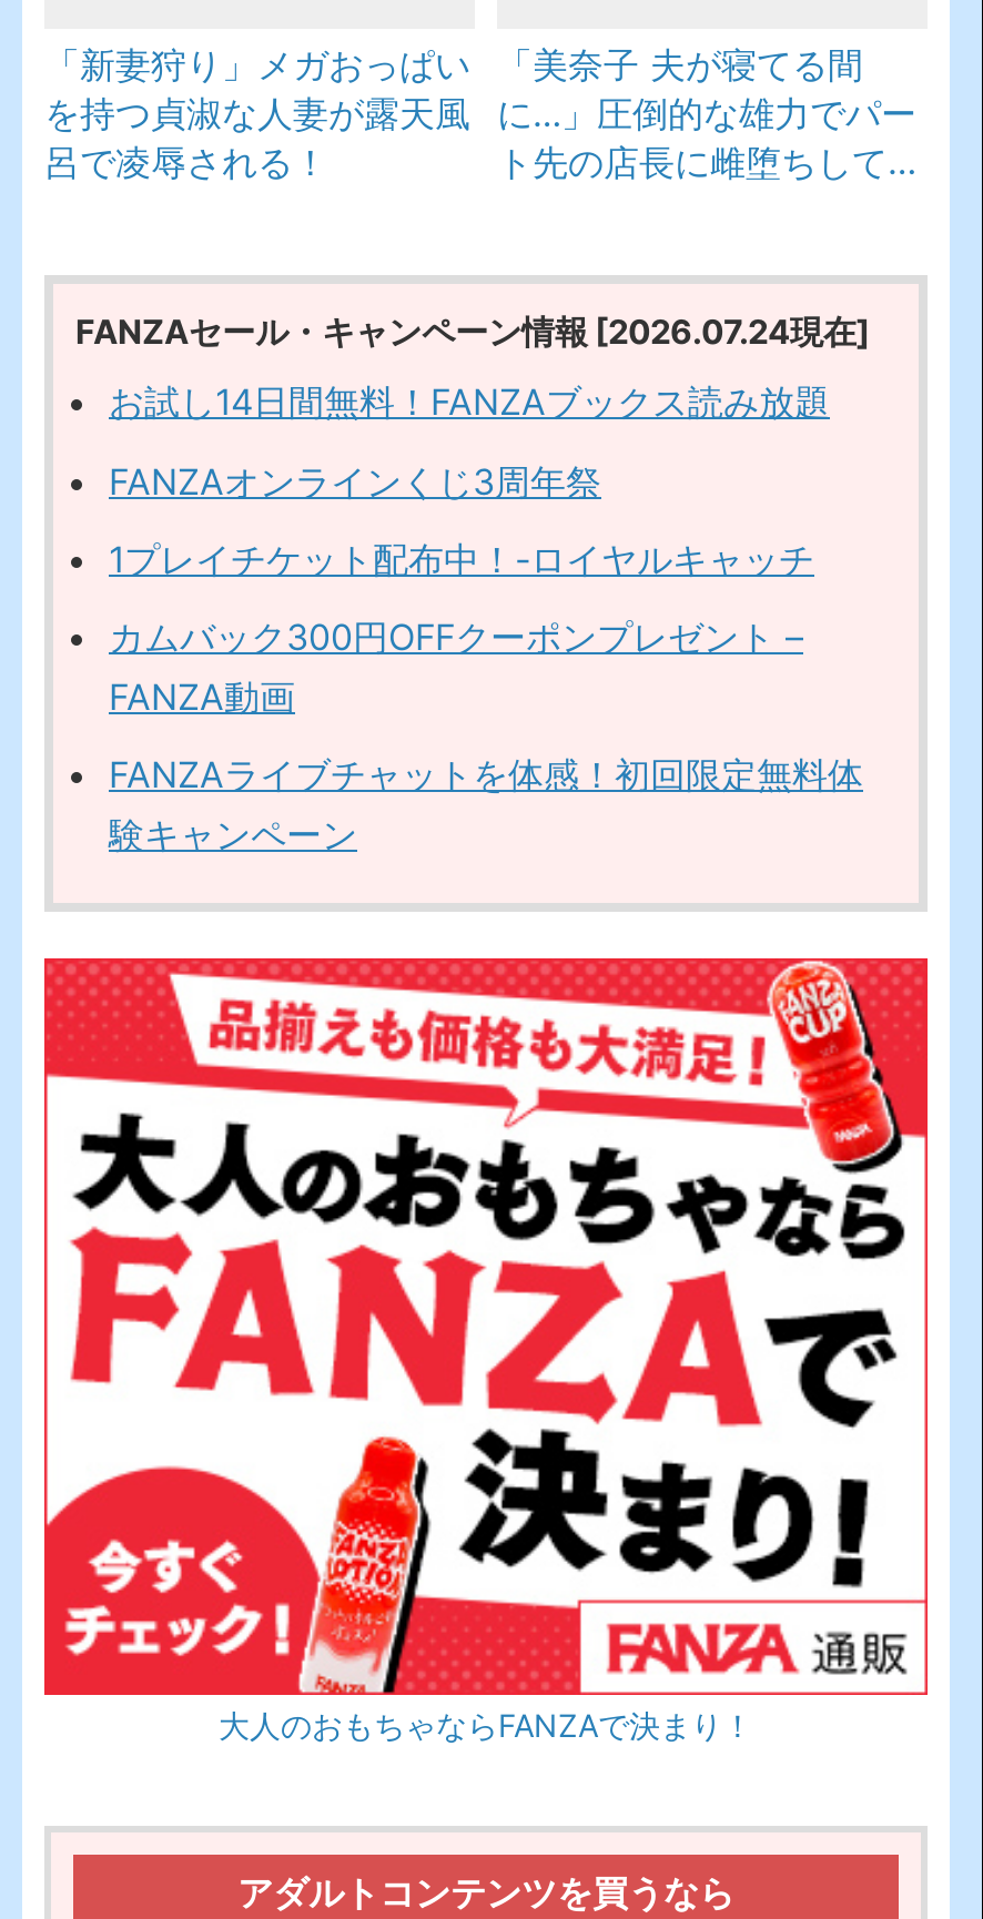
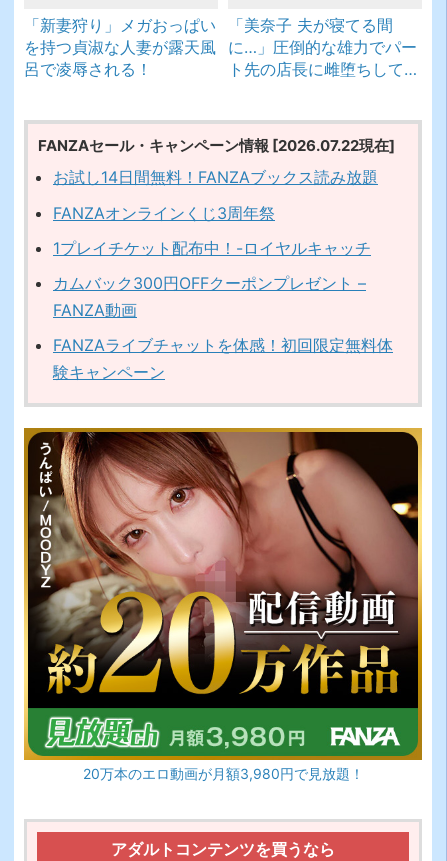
[75,310,870,352] FANZAセール・キャンペーン情報 [2026.07.24現在] -> [38,136,395,155] FANZAセール・キャンペーン情報 [2026.07.22現在]
[42,956,930,1744] [image] | 大人のおもちゃならFANZAで決まり！ -> [23,427,423,782] [image] | 20万本のエロ動画が月額3,980円で見放題！

